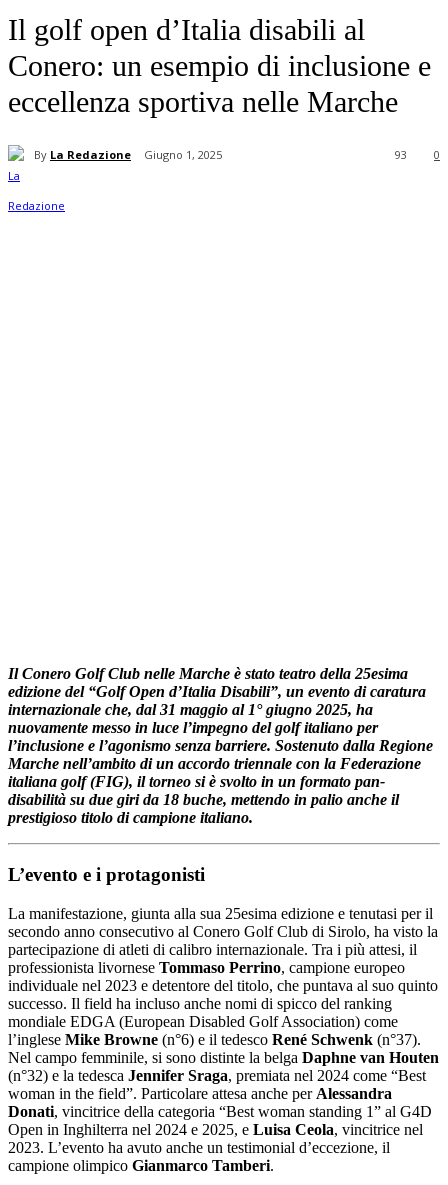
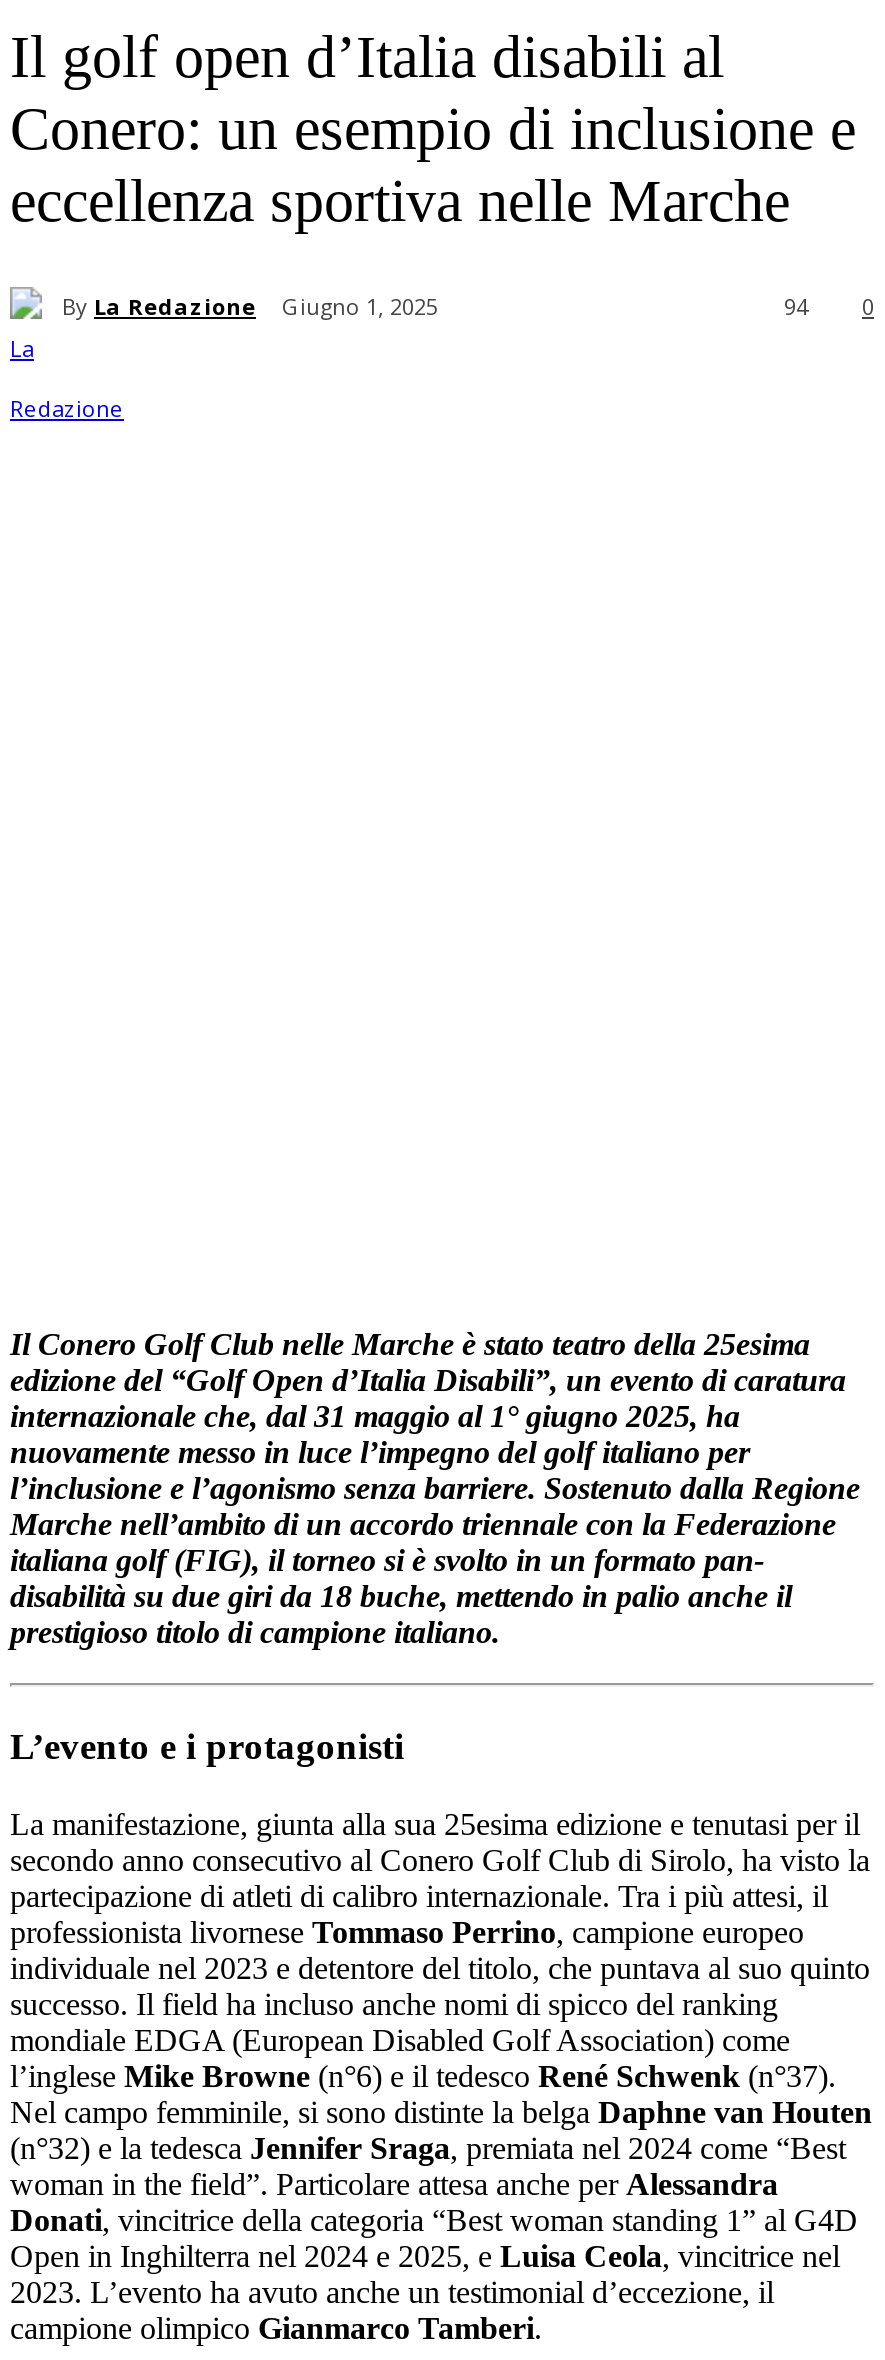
[395,147,440,162] 93 0 -> [784,291,874,321] 94 0

